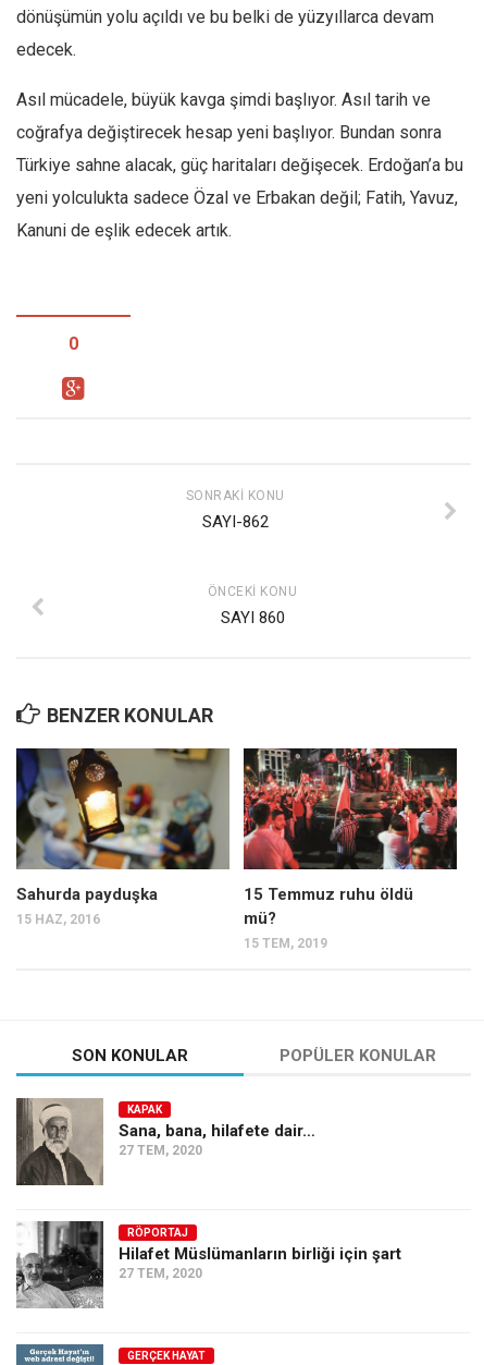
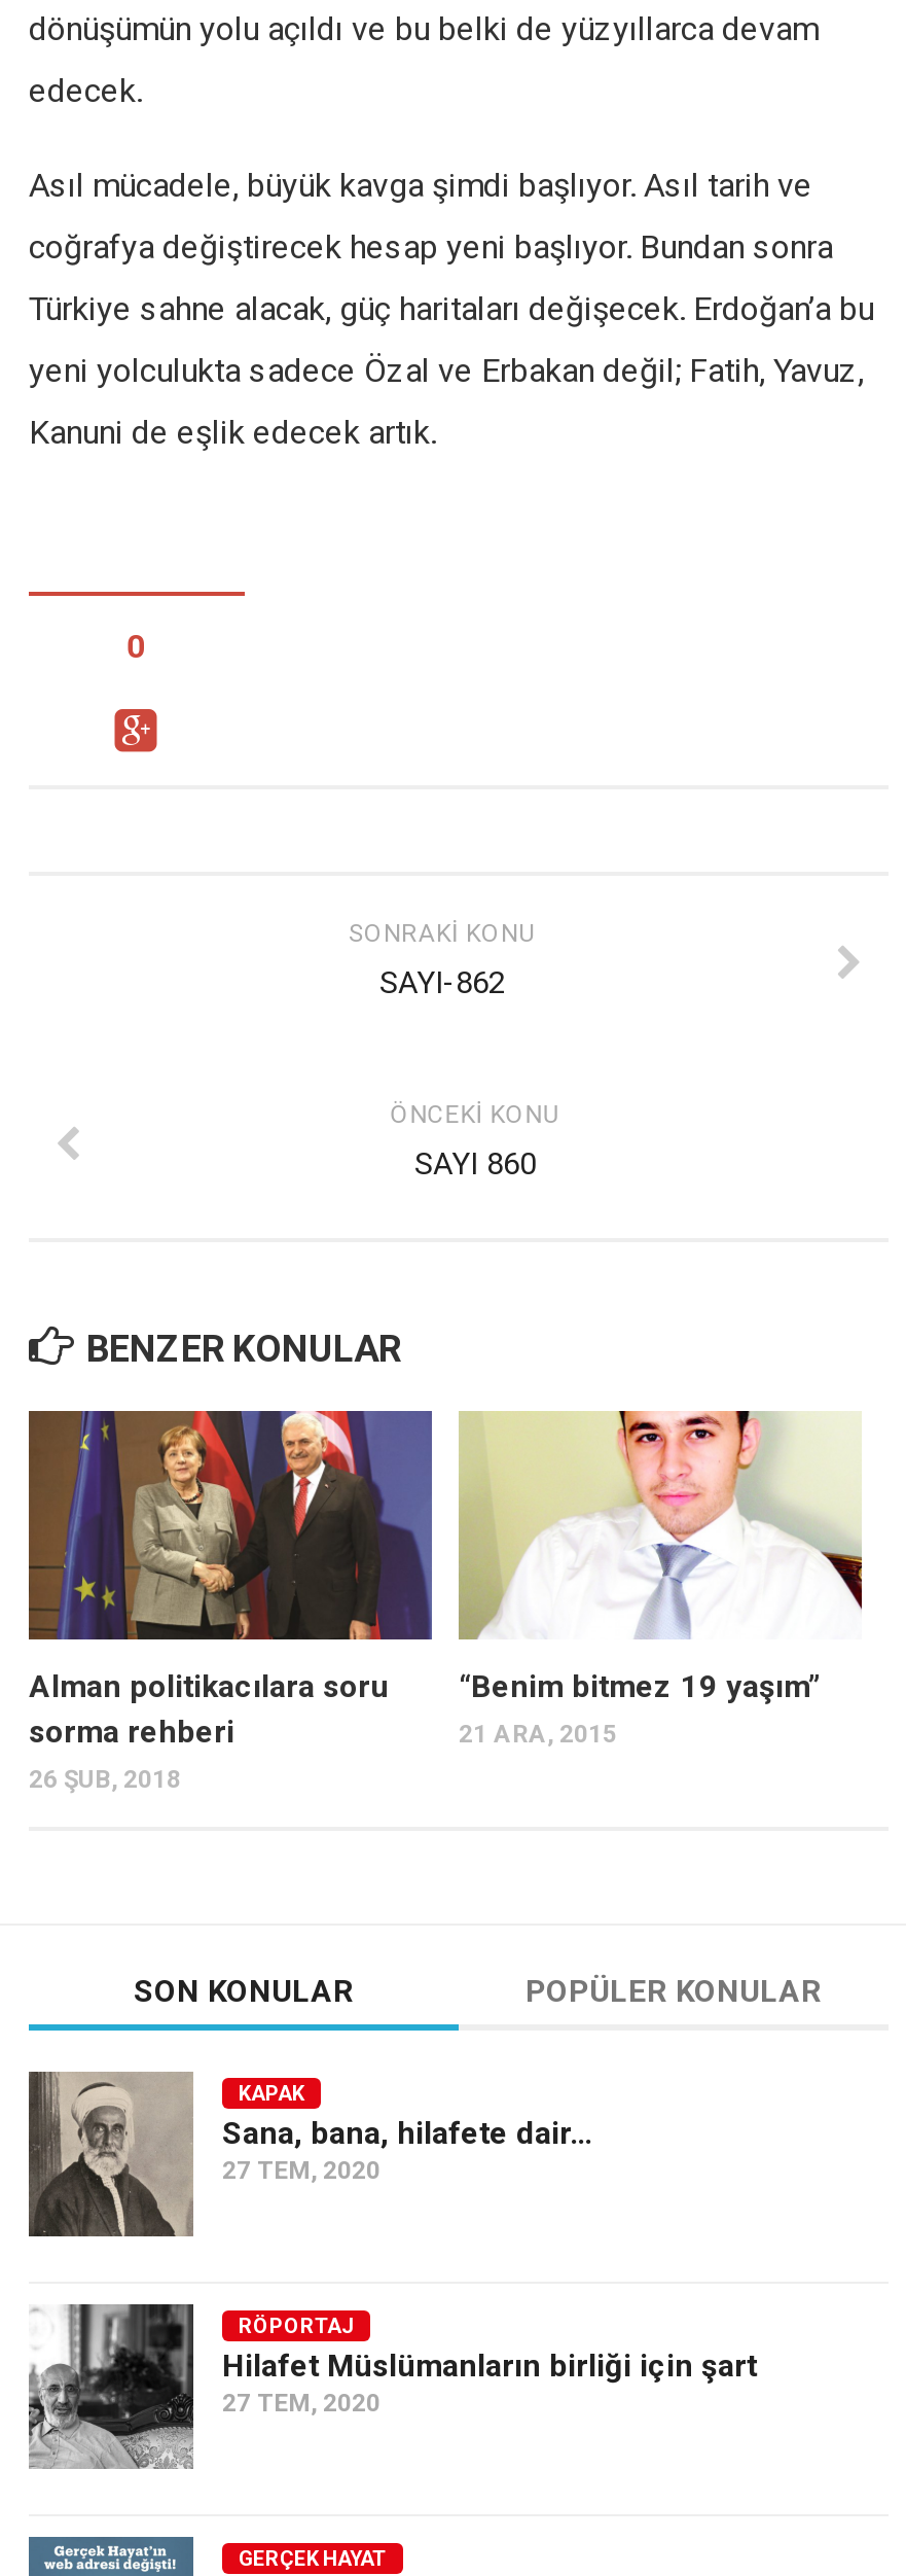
[15,747,229,927] [image] | Sahurda payduşka | 15 HAZ, 2016 -> [27,1409,432,1793] [image] | Alman politikacılara soru | sorma rehberi | 26 ŞUB, 2018
[243,747,458,951] [image] | 15 Temmuz ruhu öldü | mü? | 15 TEM, 2019 -> [457,1409,864,1748] [image] | “Benim bitmez 19 yaşım” | 21 ARA, 2015

